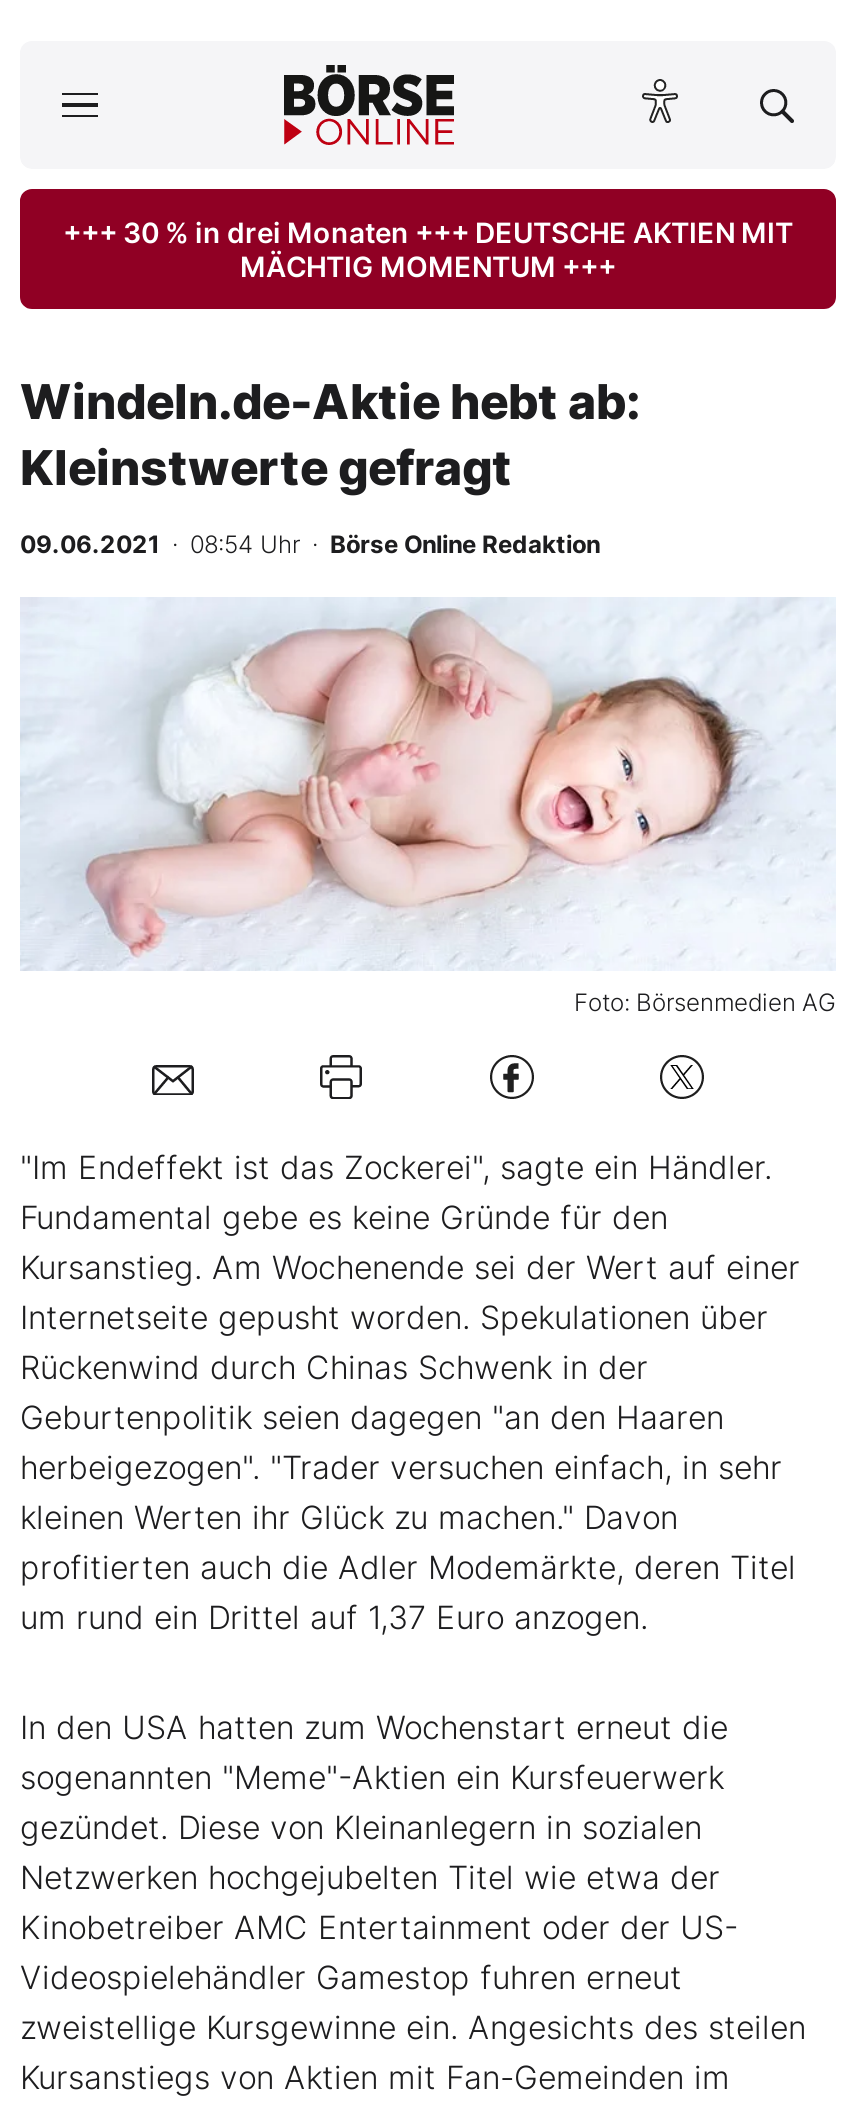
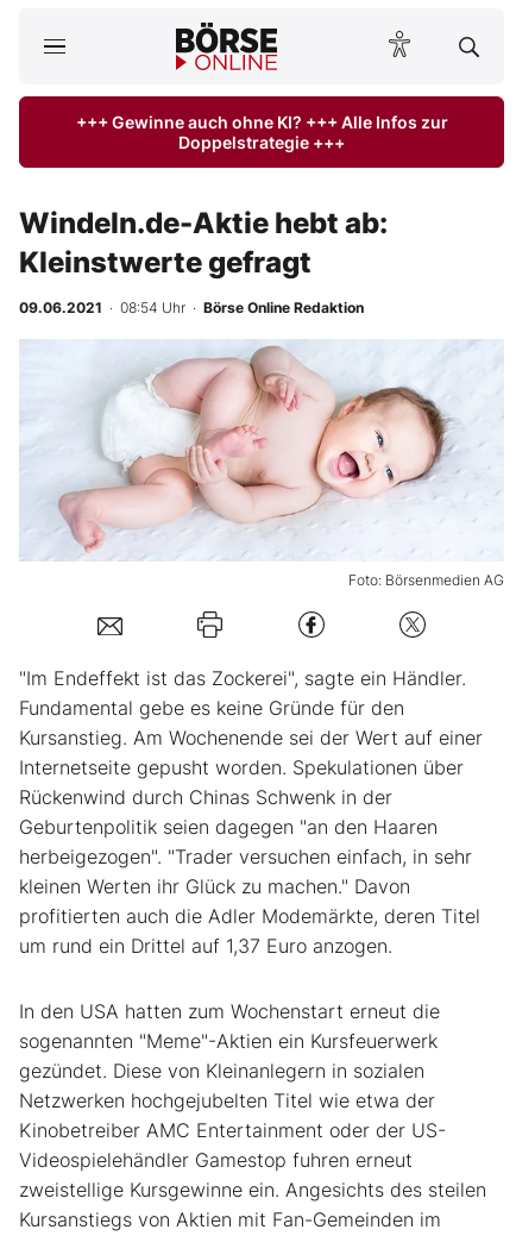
[63,215,793,283] +++ 30 % in drei Monaten +++ DEUTSCHE AKTIEN MIT | MÄCHTIG MOMENTUM +++ -> [75,112,448,152] +++ Gewinne auch ohne KI? +++ Alle Infos zur | Doppelstrategie +++

